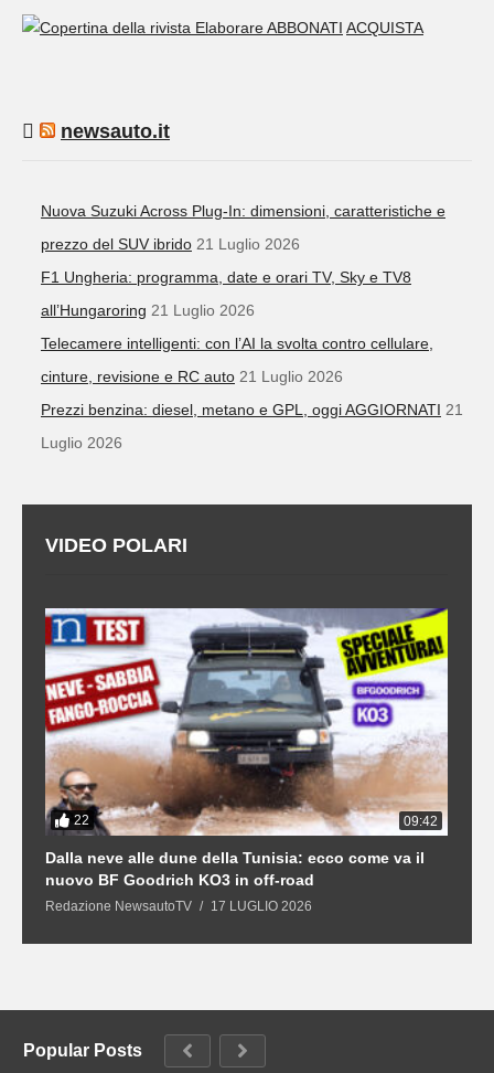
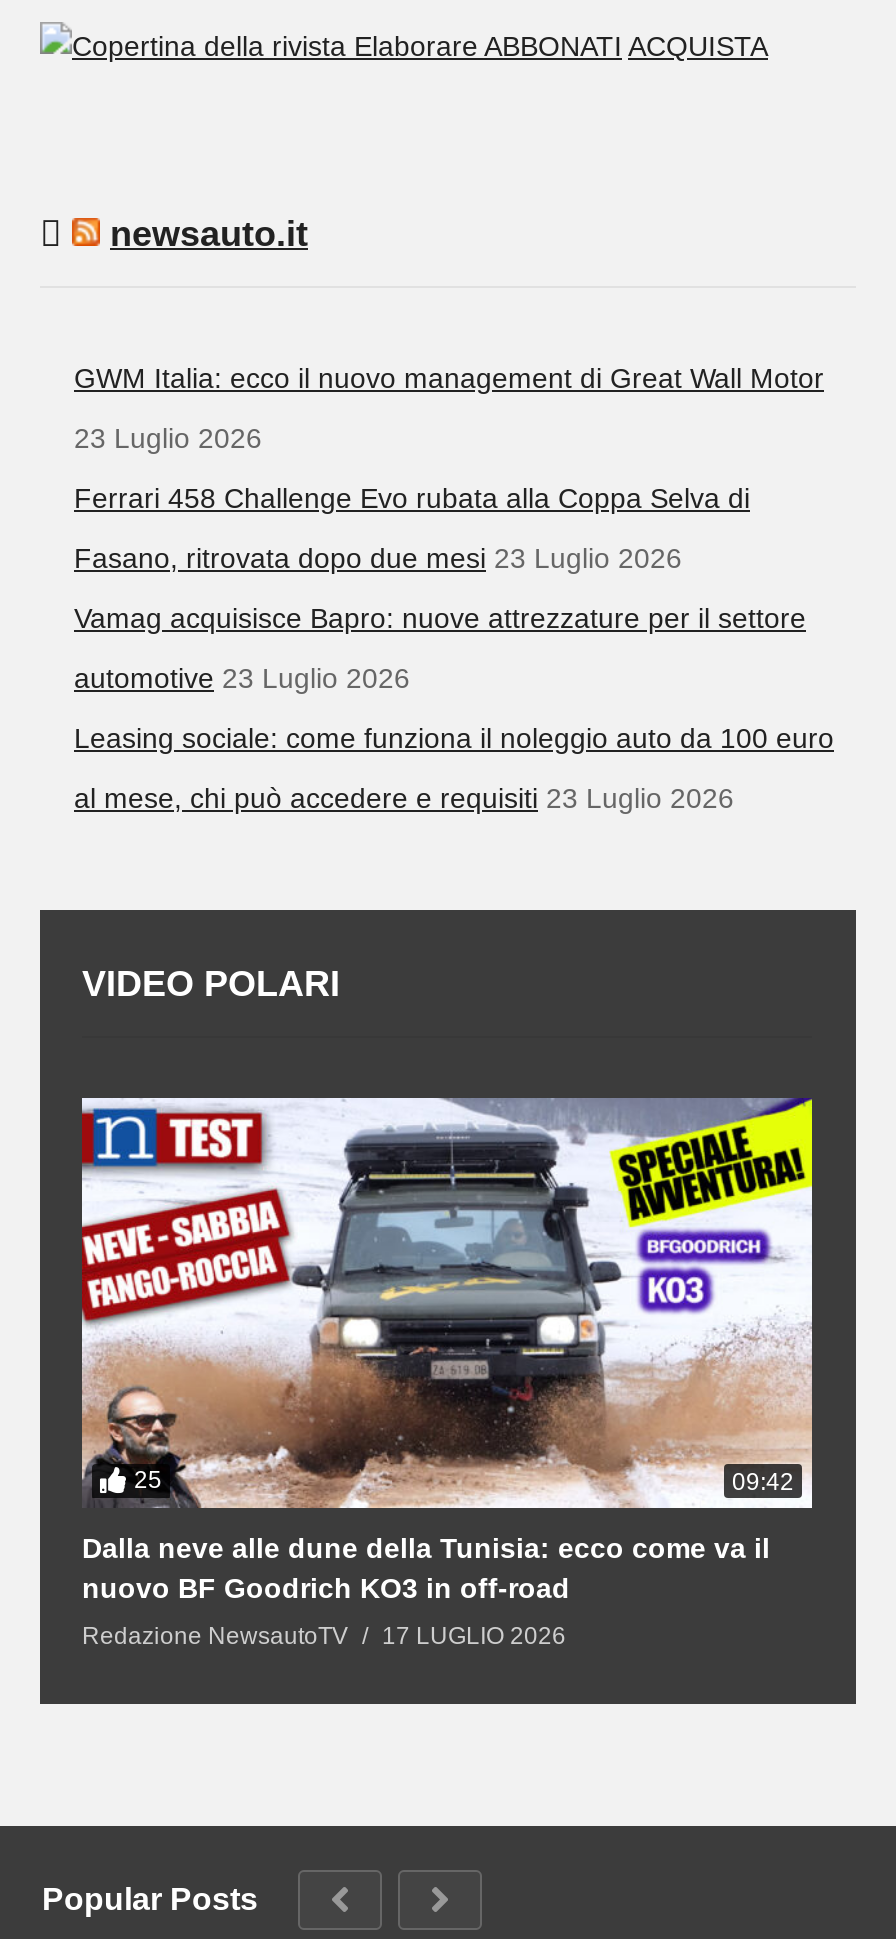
[41,202,445,220] Nuova Suzuki Across Plug-In: dimensioni, caratteristiche e -> [74,361,824,393] GWM Italia: ecco il nuovo management di Great Wall Motor
[41,235,300,253] prezzo del SUV ibrido 21 Luglio 2026 -> [74,421,262,453] 23 Luglio 2026
[41,268,411,286] F1 Ungheria: programma, date e orari TV, Sky e TV8 -> [74,481,750,513] Ferrari 458 Challenge Evo rubata alla Coppa Selva di
[41,301,255,319] all’Hungaroring 21 Luglio 2026 -> [74,541,682,573] Fasano, ritrovata dopo due mesi 23 Luglio 2026
[41,334,433,352] Telecamere intelligenti: con l’AI la svolta contro cellulare, -> [74,601,806,633] Vamag acquisisce Bapro: nuove attrezzature per il settore
[41,368,343,385] cinture, revisione e RC auto 21 Luglio 2026 -> [74,661,410,693] automotive 23 Luglio 2026
[41,401,463,418] Prezzi benzina: diesel, metano e GPL, oggi AGGIORNATI 21 -> [74,721,834,753] Leasing sociale: come funziona il noleggio auto da 100 euro
[41,434,122,451] Luglio 2026 -> [74,781,734,813] al mese, chi può accedere e requisiti 23 Luglio 2026
[74,812,89,828] 22 -> [134,1467,162,1495] 25

